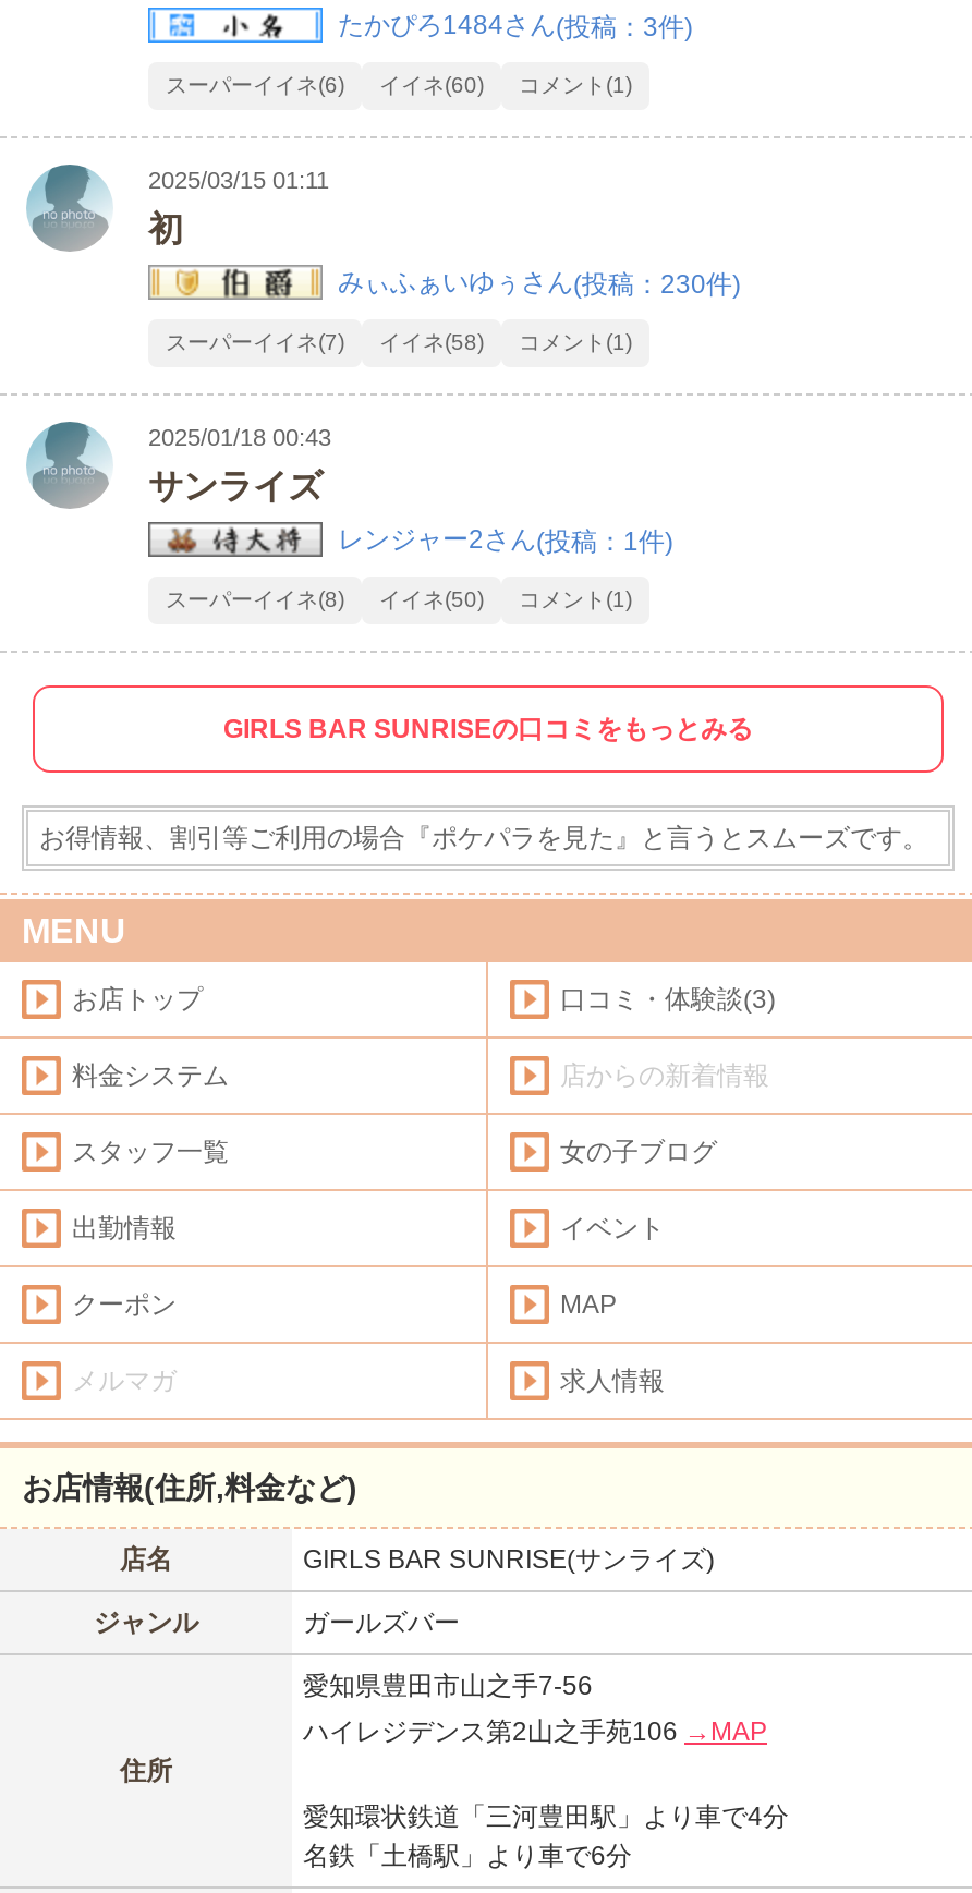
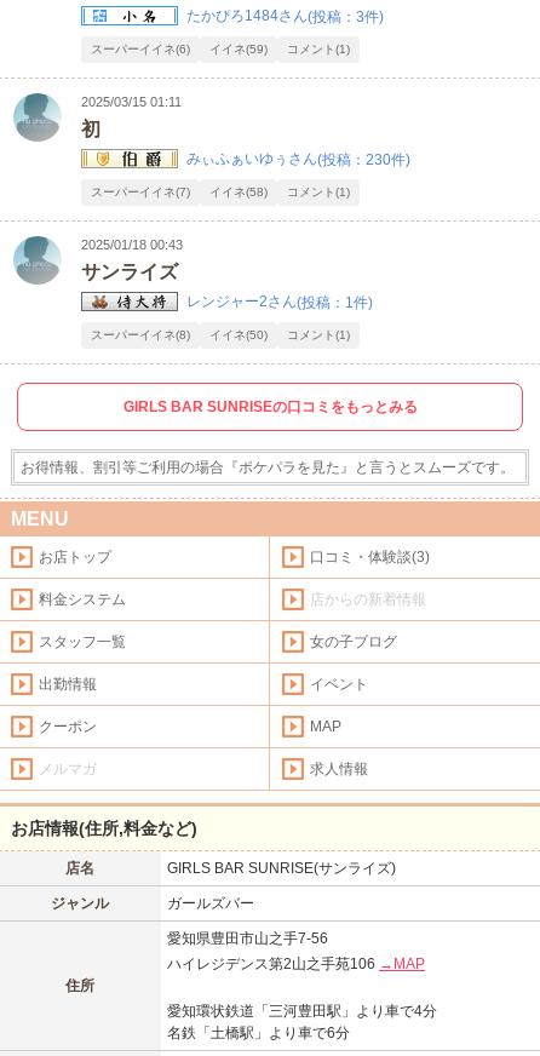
[166,73,632,97] スーパーイイネ(6) イイネ(60) コメント(1) -> [91,42,350,56] スーパーイイネ(6) イイネ(59) コメント(1)

